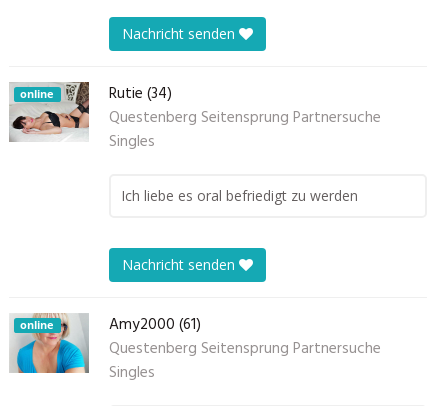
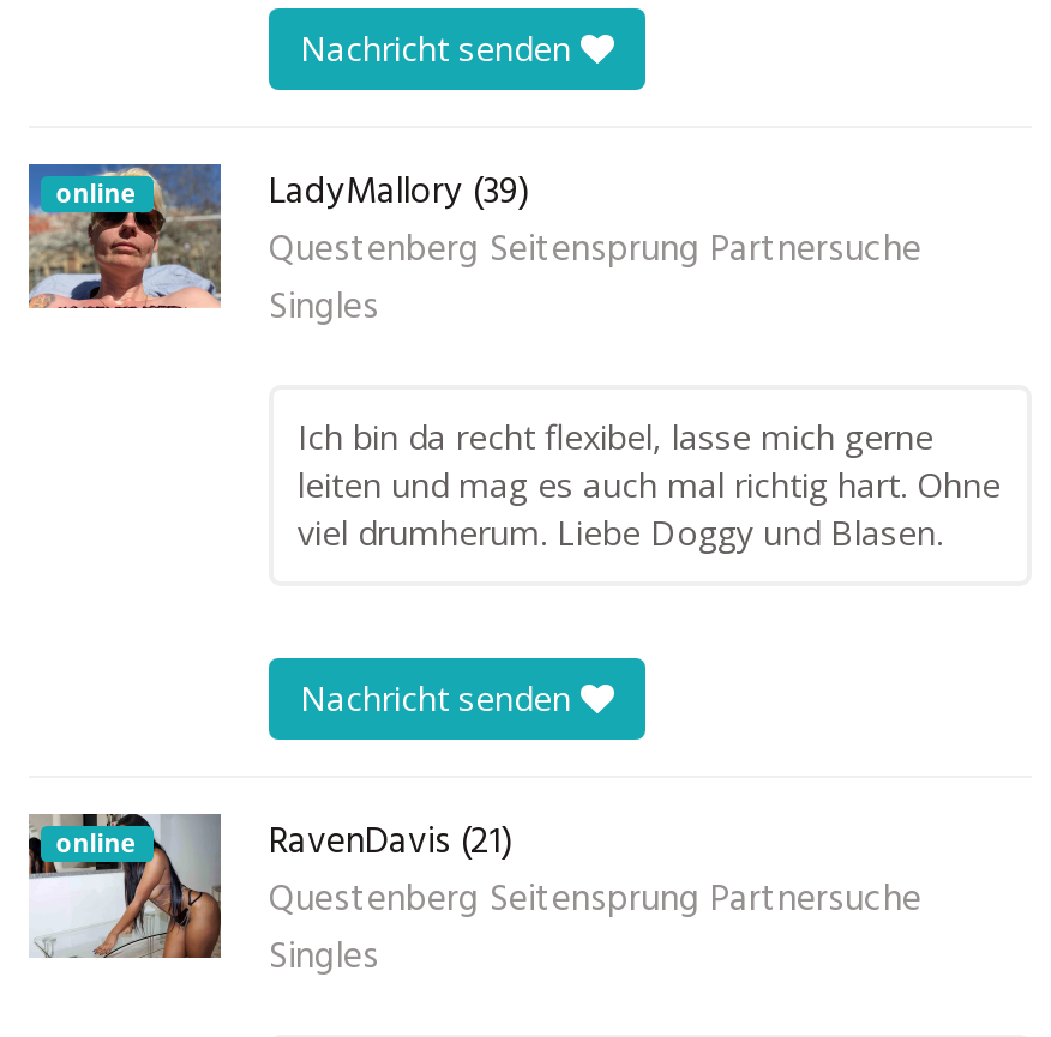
[9,81,172,142] [image] | Rutie (34) -> [29,162,530,311] [image] | LadyMallory (39)
[121,186,358,205] Ich liebe es oral befriedigt zu werden -> [298,414,1001,555] Ich bin da recht flexibel, lasse mich gerne | leiten und mag es auch mal richtig hart. Ohne | viel drumherum. Liebe Doggy und Blasen.
[9,313,201,374] [image] | Amy2000 (61) -> [26,812,514,960] [image] | RavenDavis (21)

